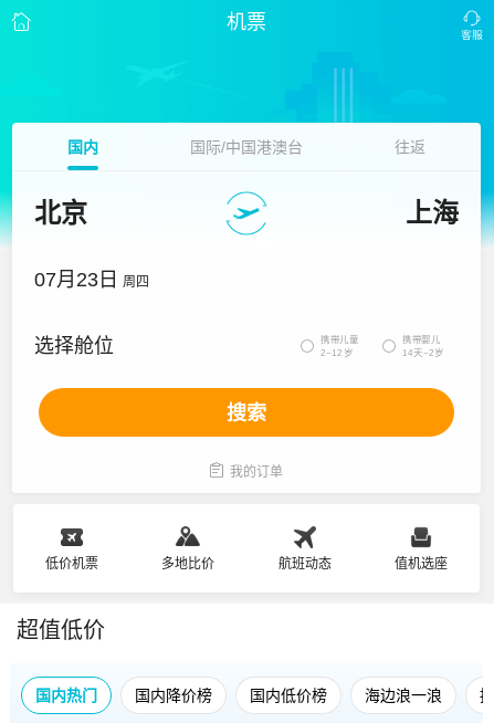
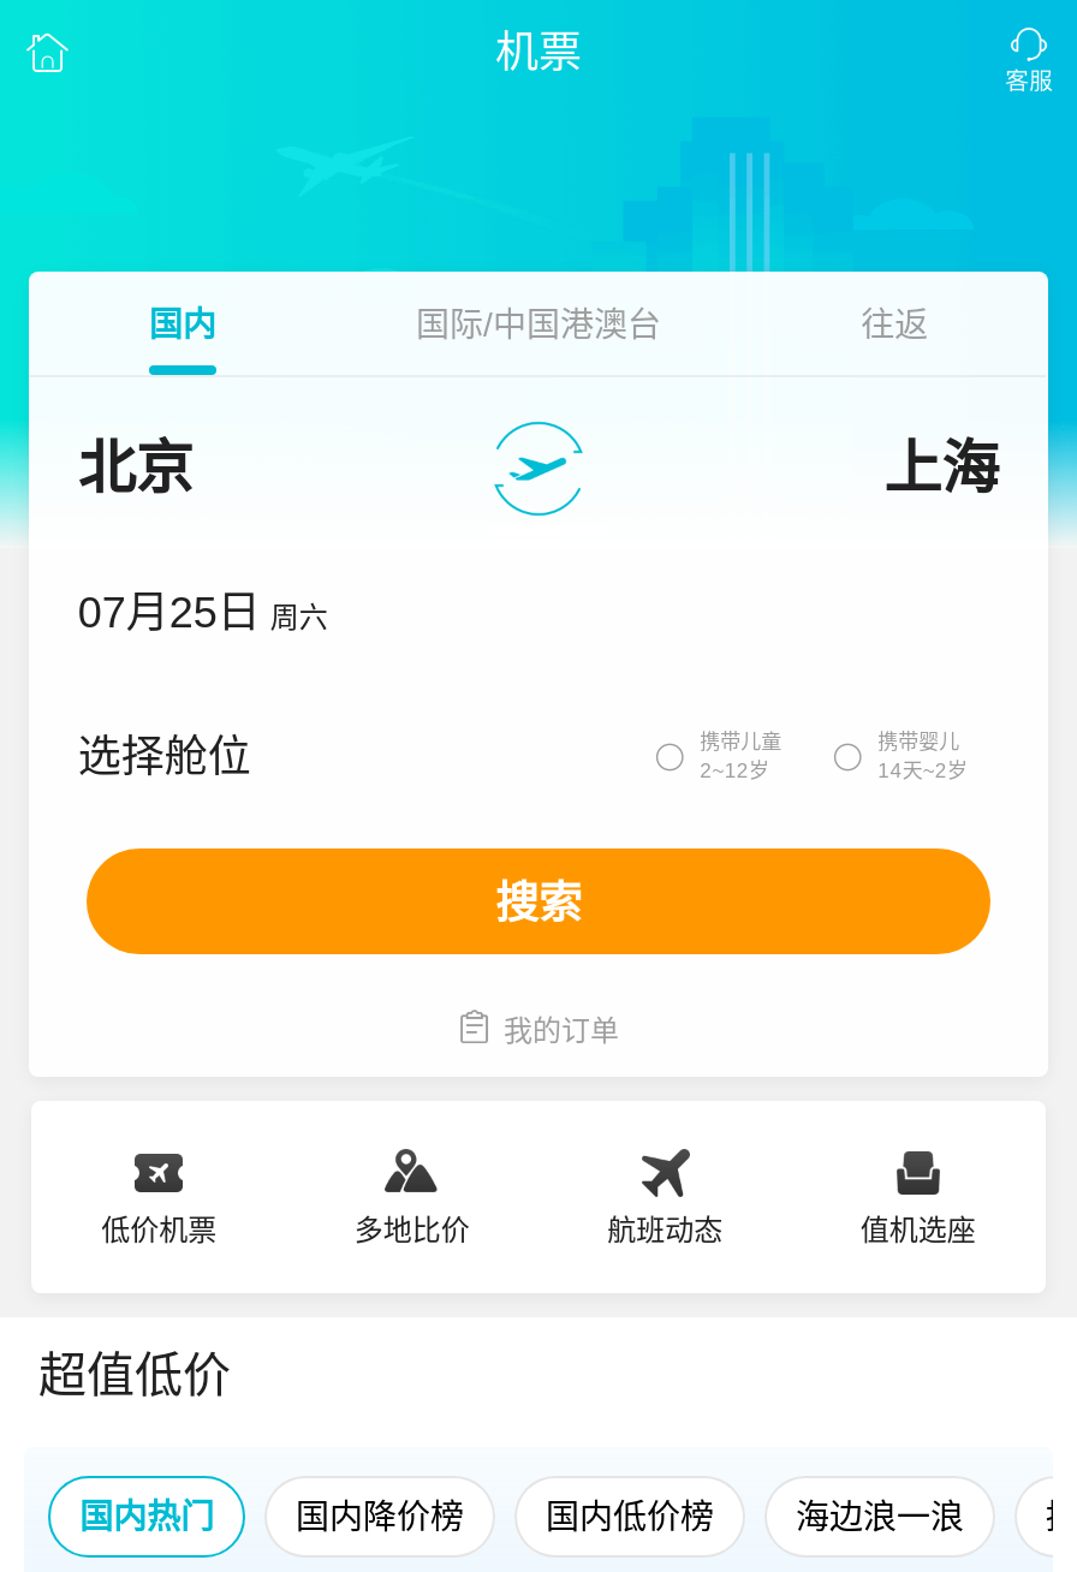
[35,269,150,291] 07月23日 周四 -> [78,589,328,637] 07月25日 周六

